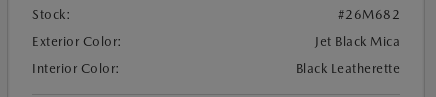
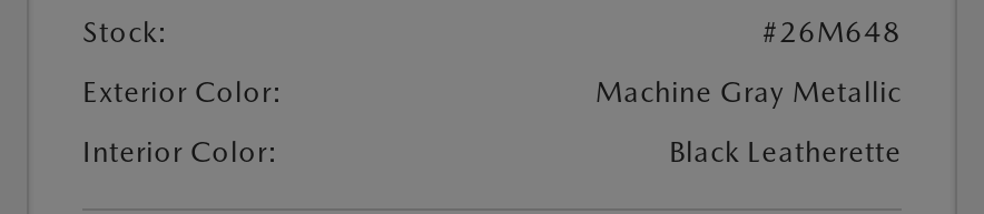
[337,7,400,22] #26M682 -> [762,16,902,49] #26M648
[315,34,400,49] Jet Black Mica -> [596,75,902,109] Machine Gray Metallic

